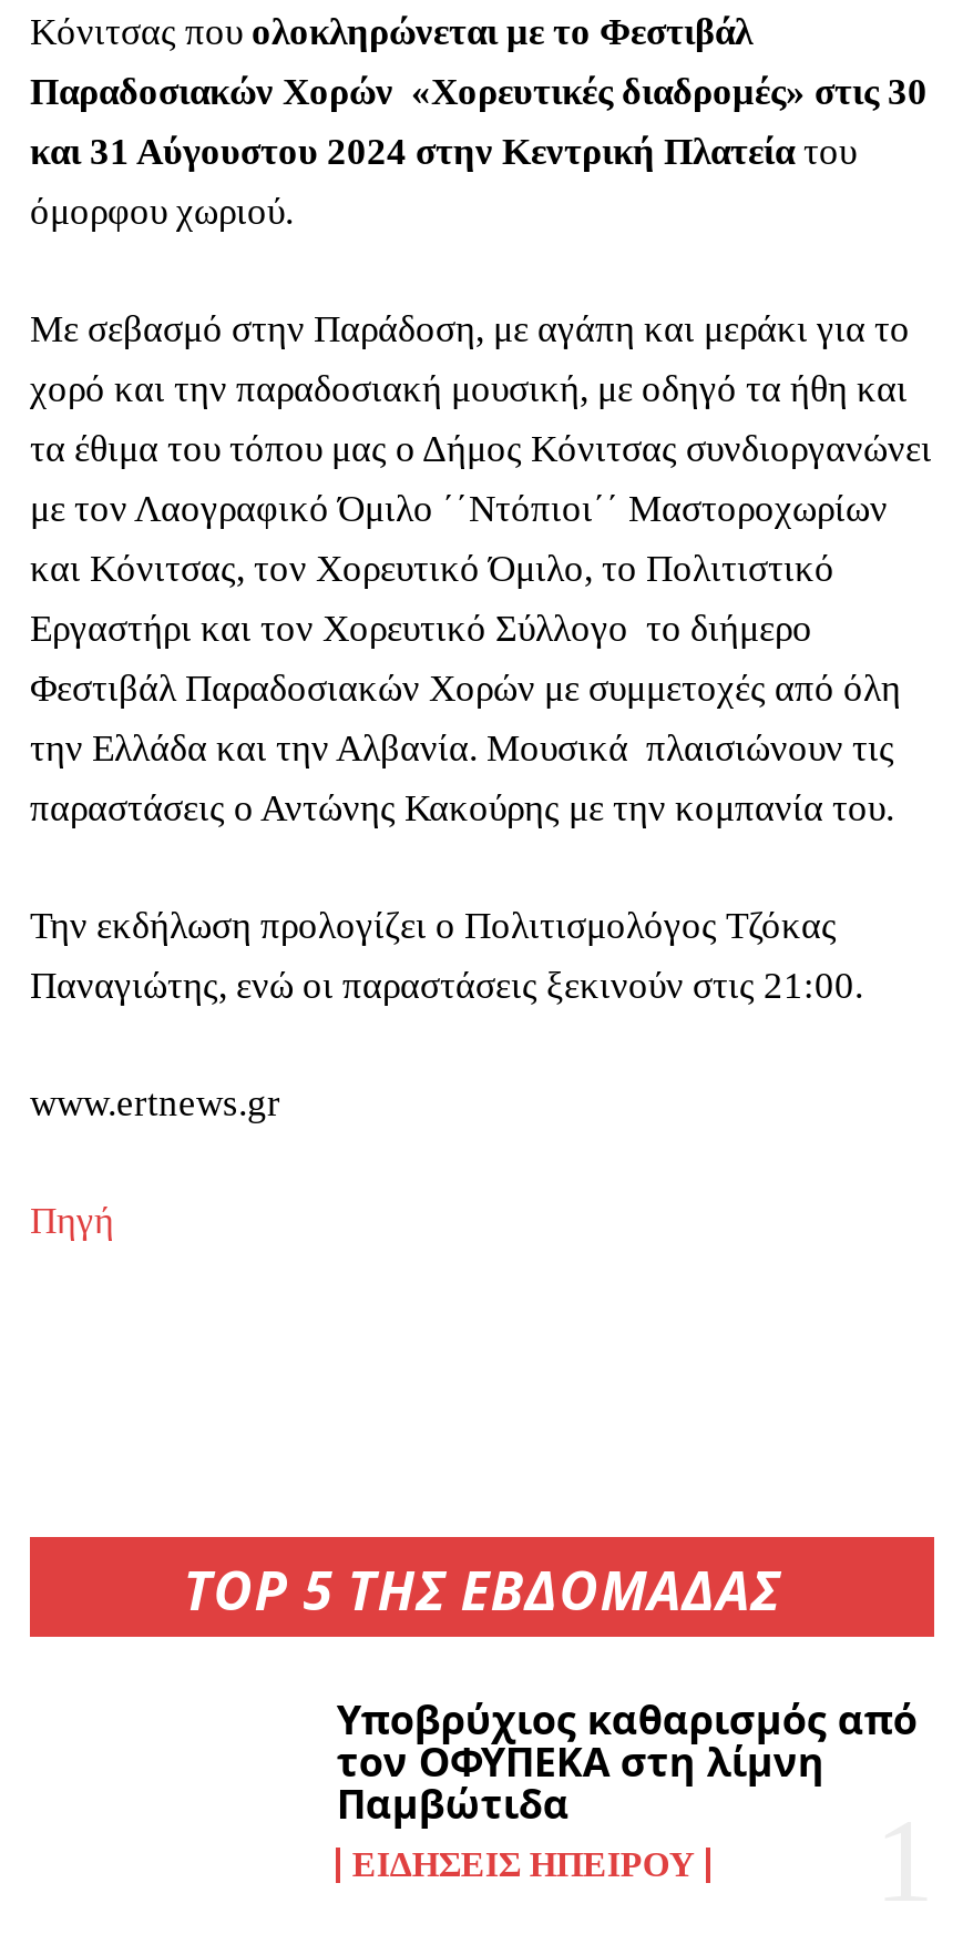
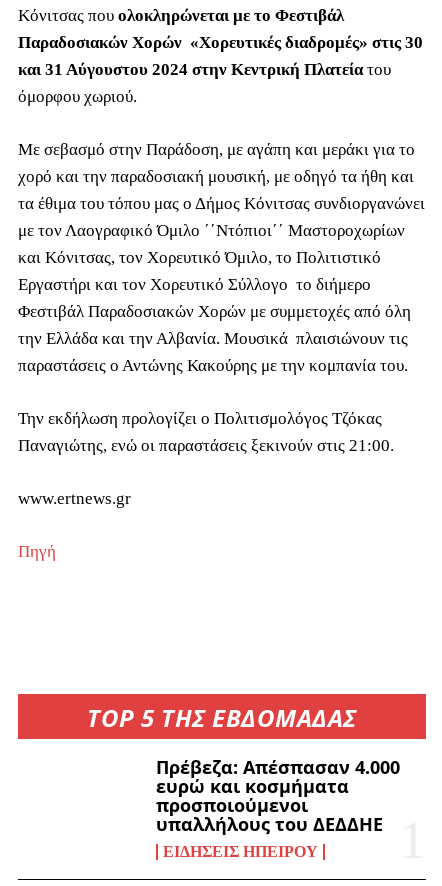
[337,1693,917,1830] Υποβρύχιος καθαρισμός από | τον ΟΦΥΠΕΚΑ στη λίμνη | Παμβώτιδα -> [156,755,400,836] Πρέβεζα: Απέσπασαν 4.000 | ευρώ και κοσμήματα | προσποιούμενοι | υπαλλήλους του ΔΕΔΔΗΕ

